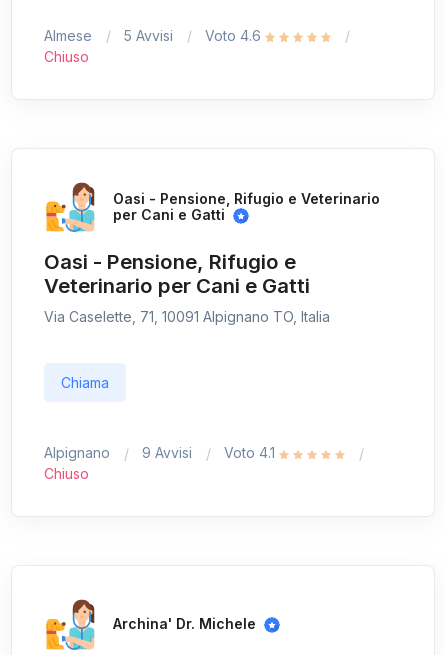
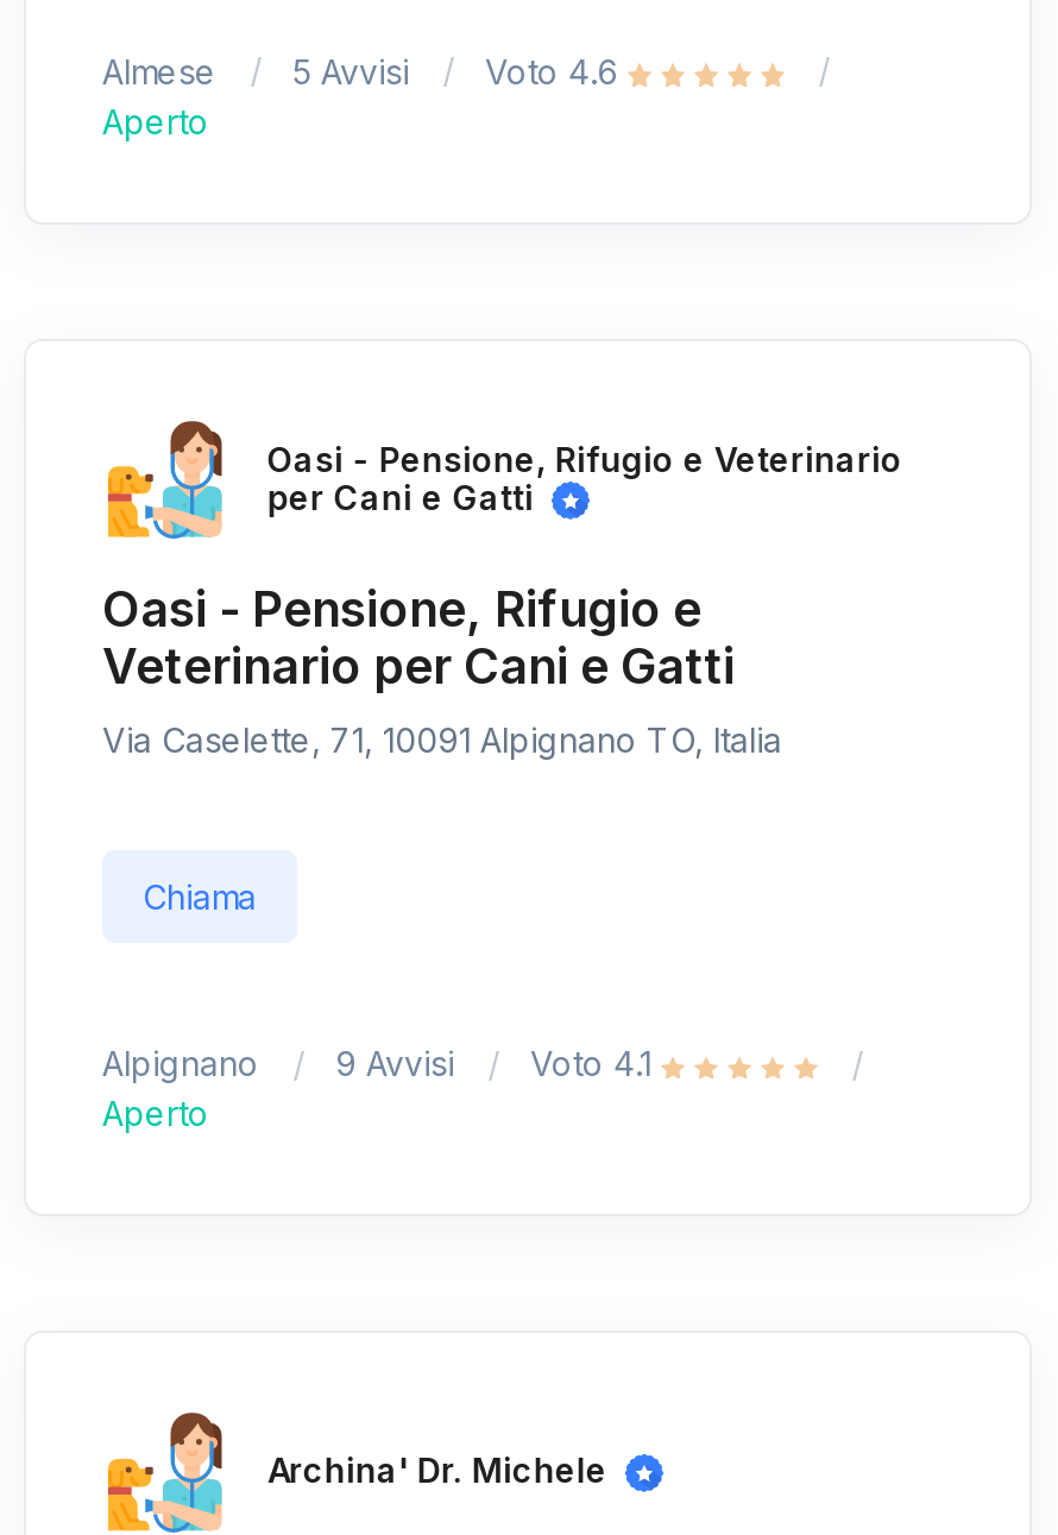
[44,48,89,65] Chiuso -> [102,101,209,141] Aperto
[44,465,89,482] Chiuso -> [102,1093,209,1134] Aperto

